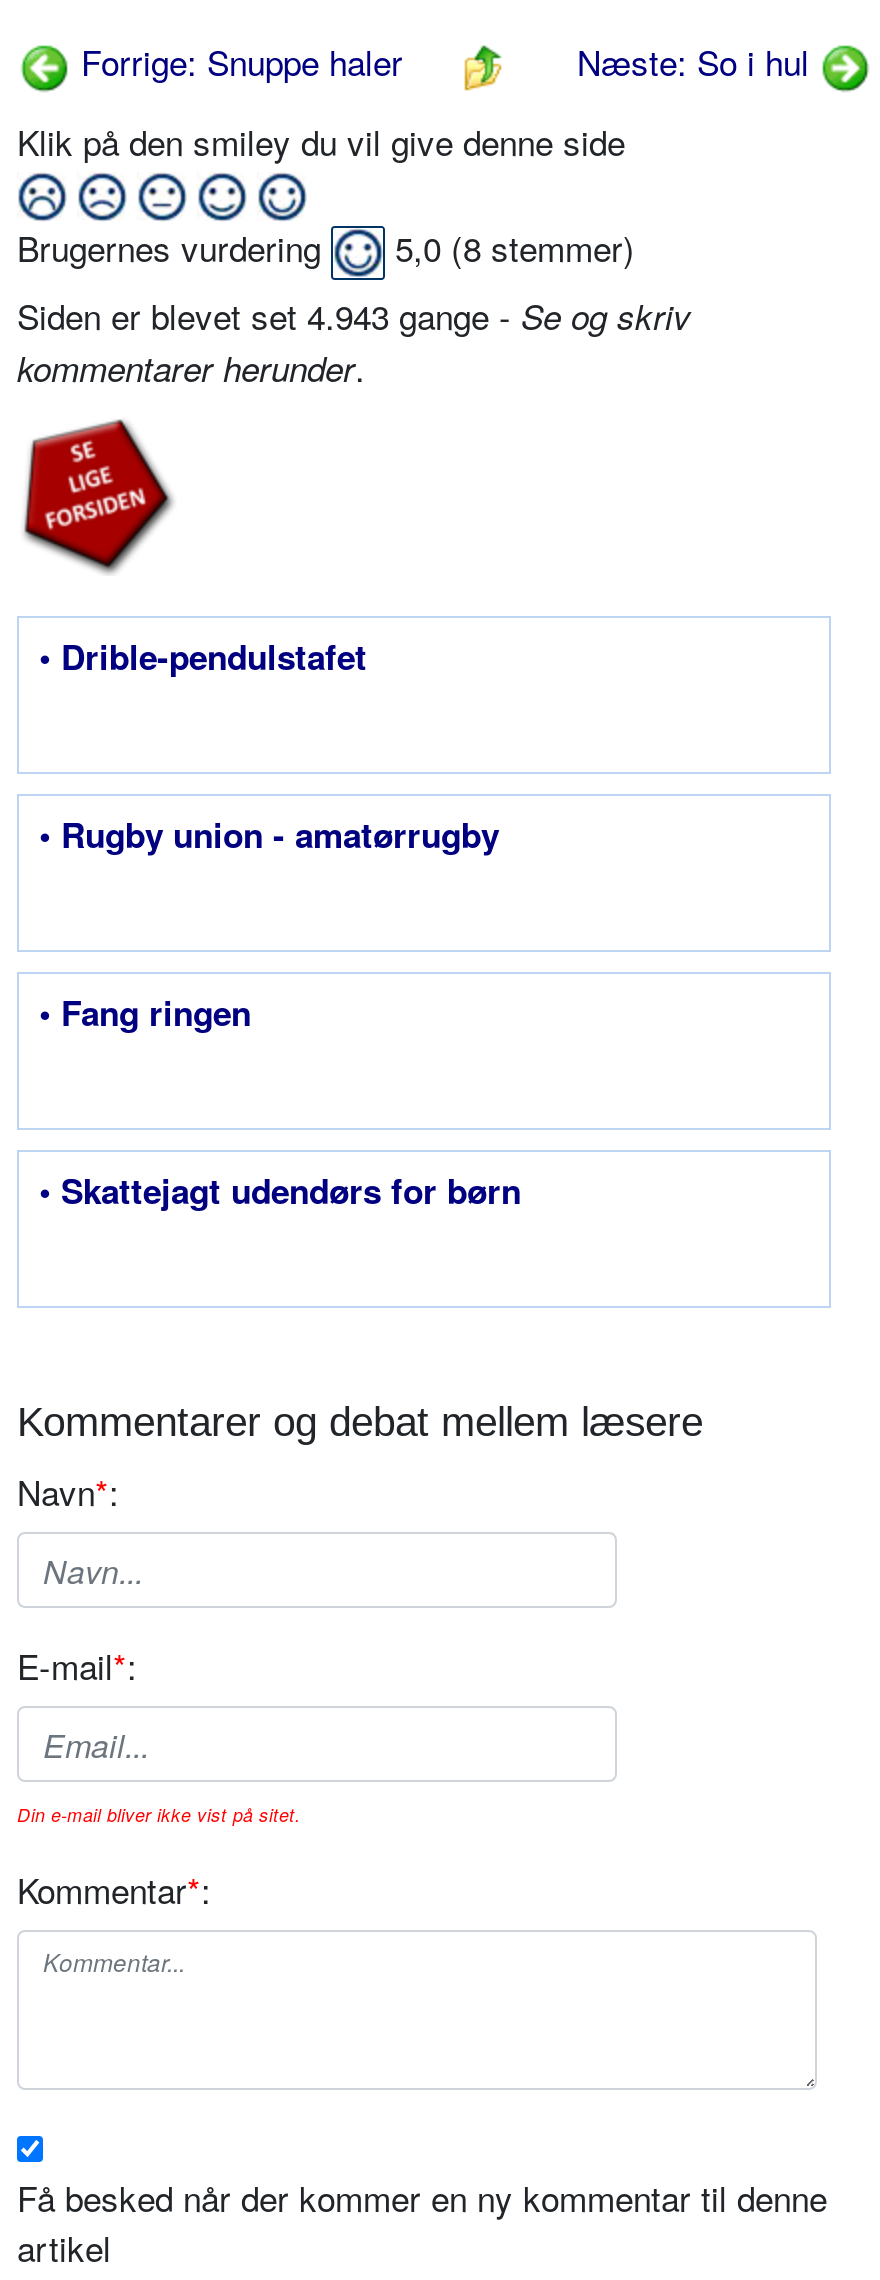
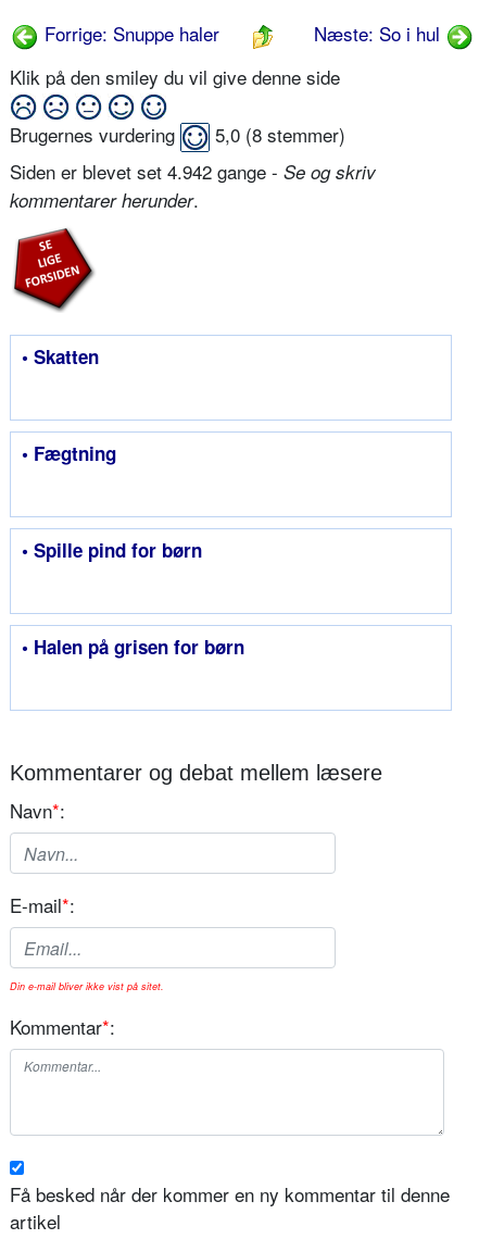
[17,290,691,340] Siden er blevet set 4.943 gange - Se og skriv -> [10,158,376,185] Siden er blevet set 4.942 gange - Se og skriv
[39,632,367,680] • Drible-pendulstafet -> [22,344,99,370] • Skatten
[39,810,499,858] • Rugby union - amatørrugby -> [22,440,116,466] • Fægtning
[39,988,251,1036] • Fang ringen -> [22,537,202,563] • Spille pind for børn
[39,1166,521,1214] • Skattejagt udendørs for børn -> [22,634,244,660] • Halen på grisen for børn

